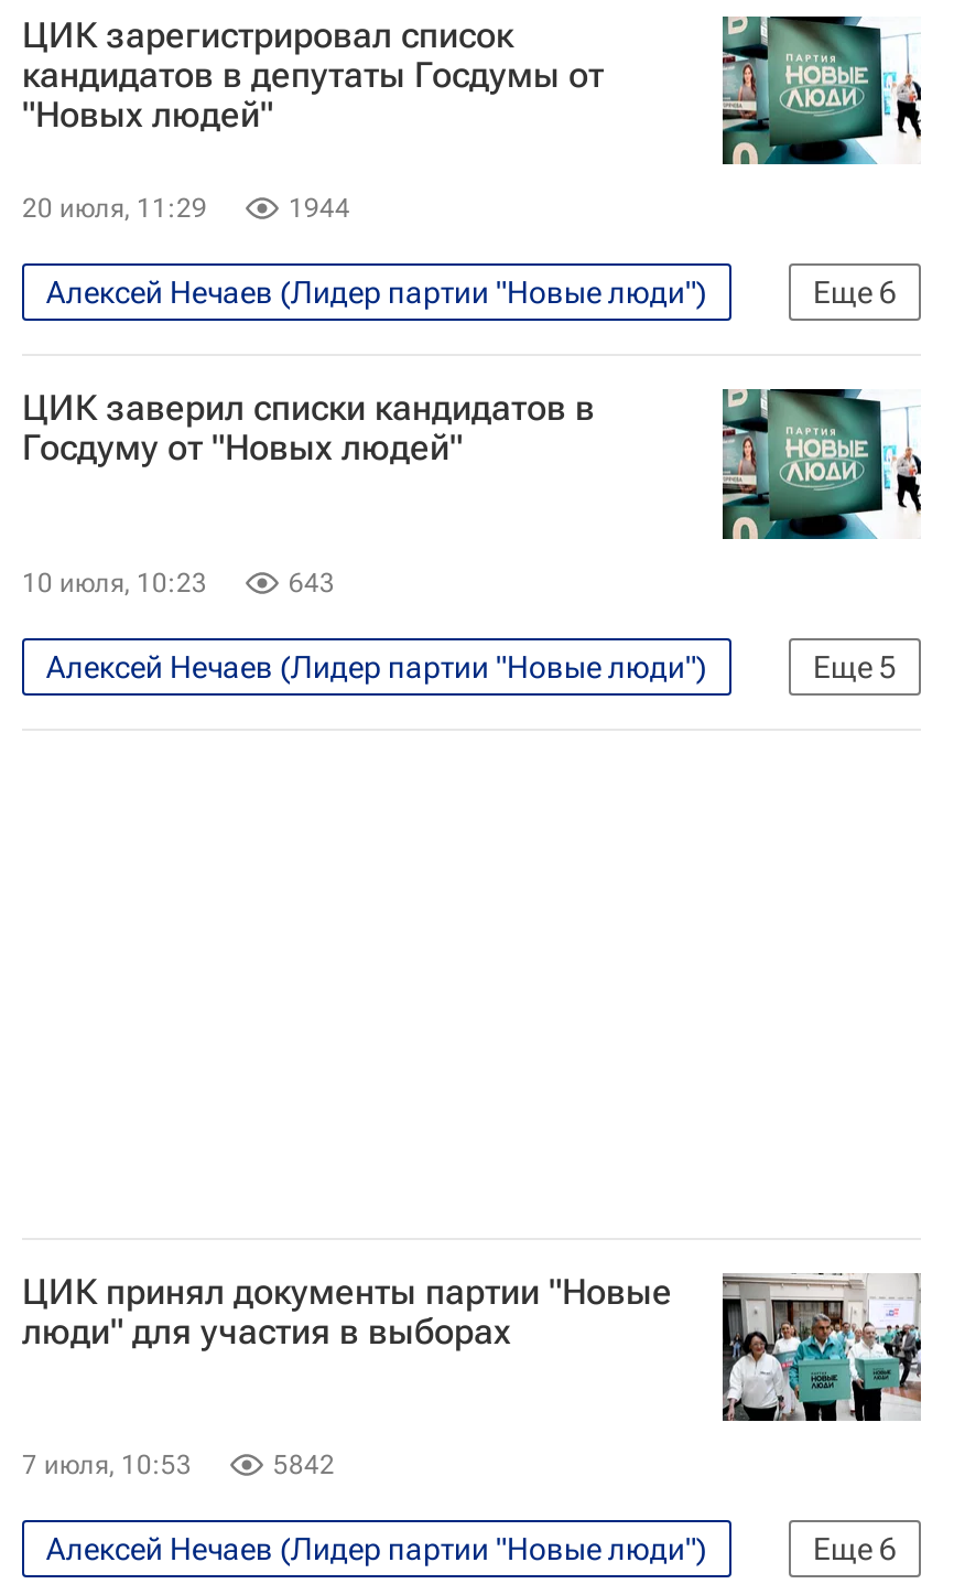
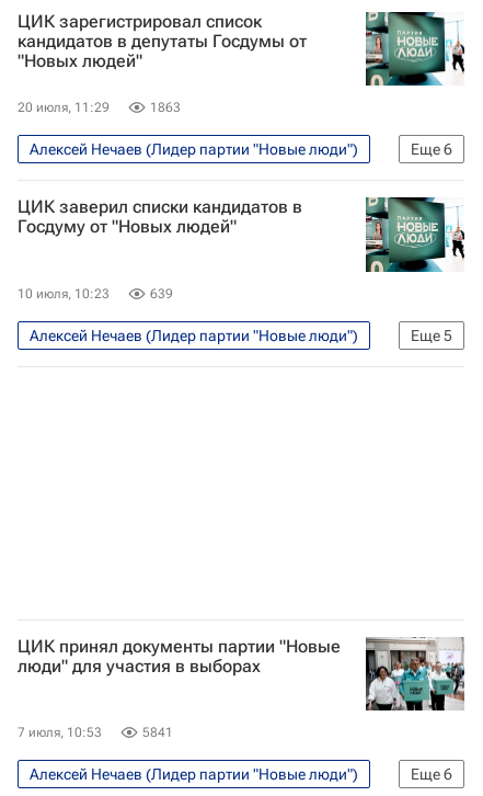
[289,193,350,224] 1944 -> [150,100,181,115] 1863
[289,567,335,597] 643 -> [150,286,173,301] 639
[273,1450,335,1480] 5842 -> [142,725,173,740] 5841

